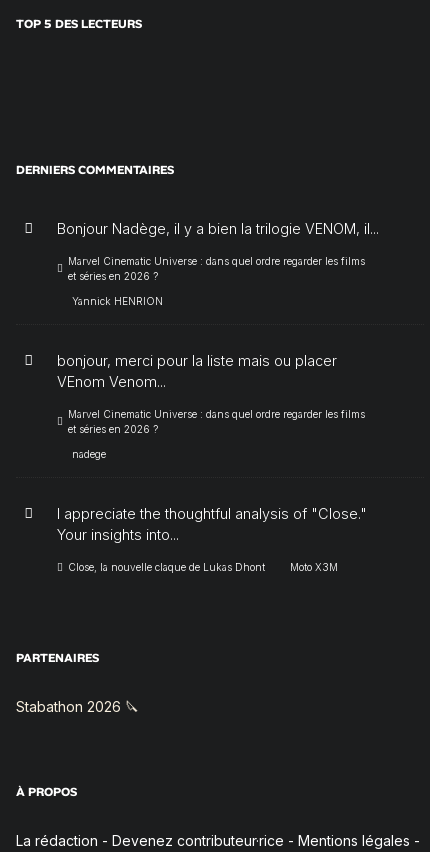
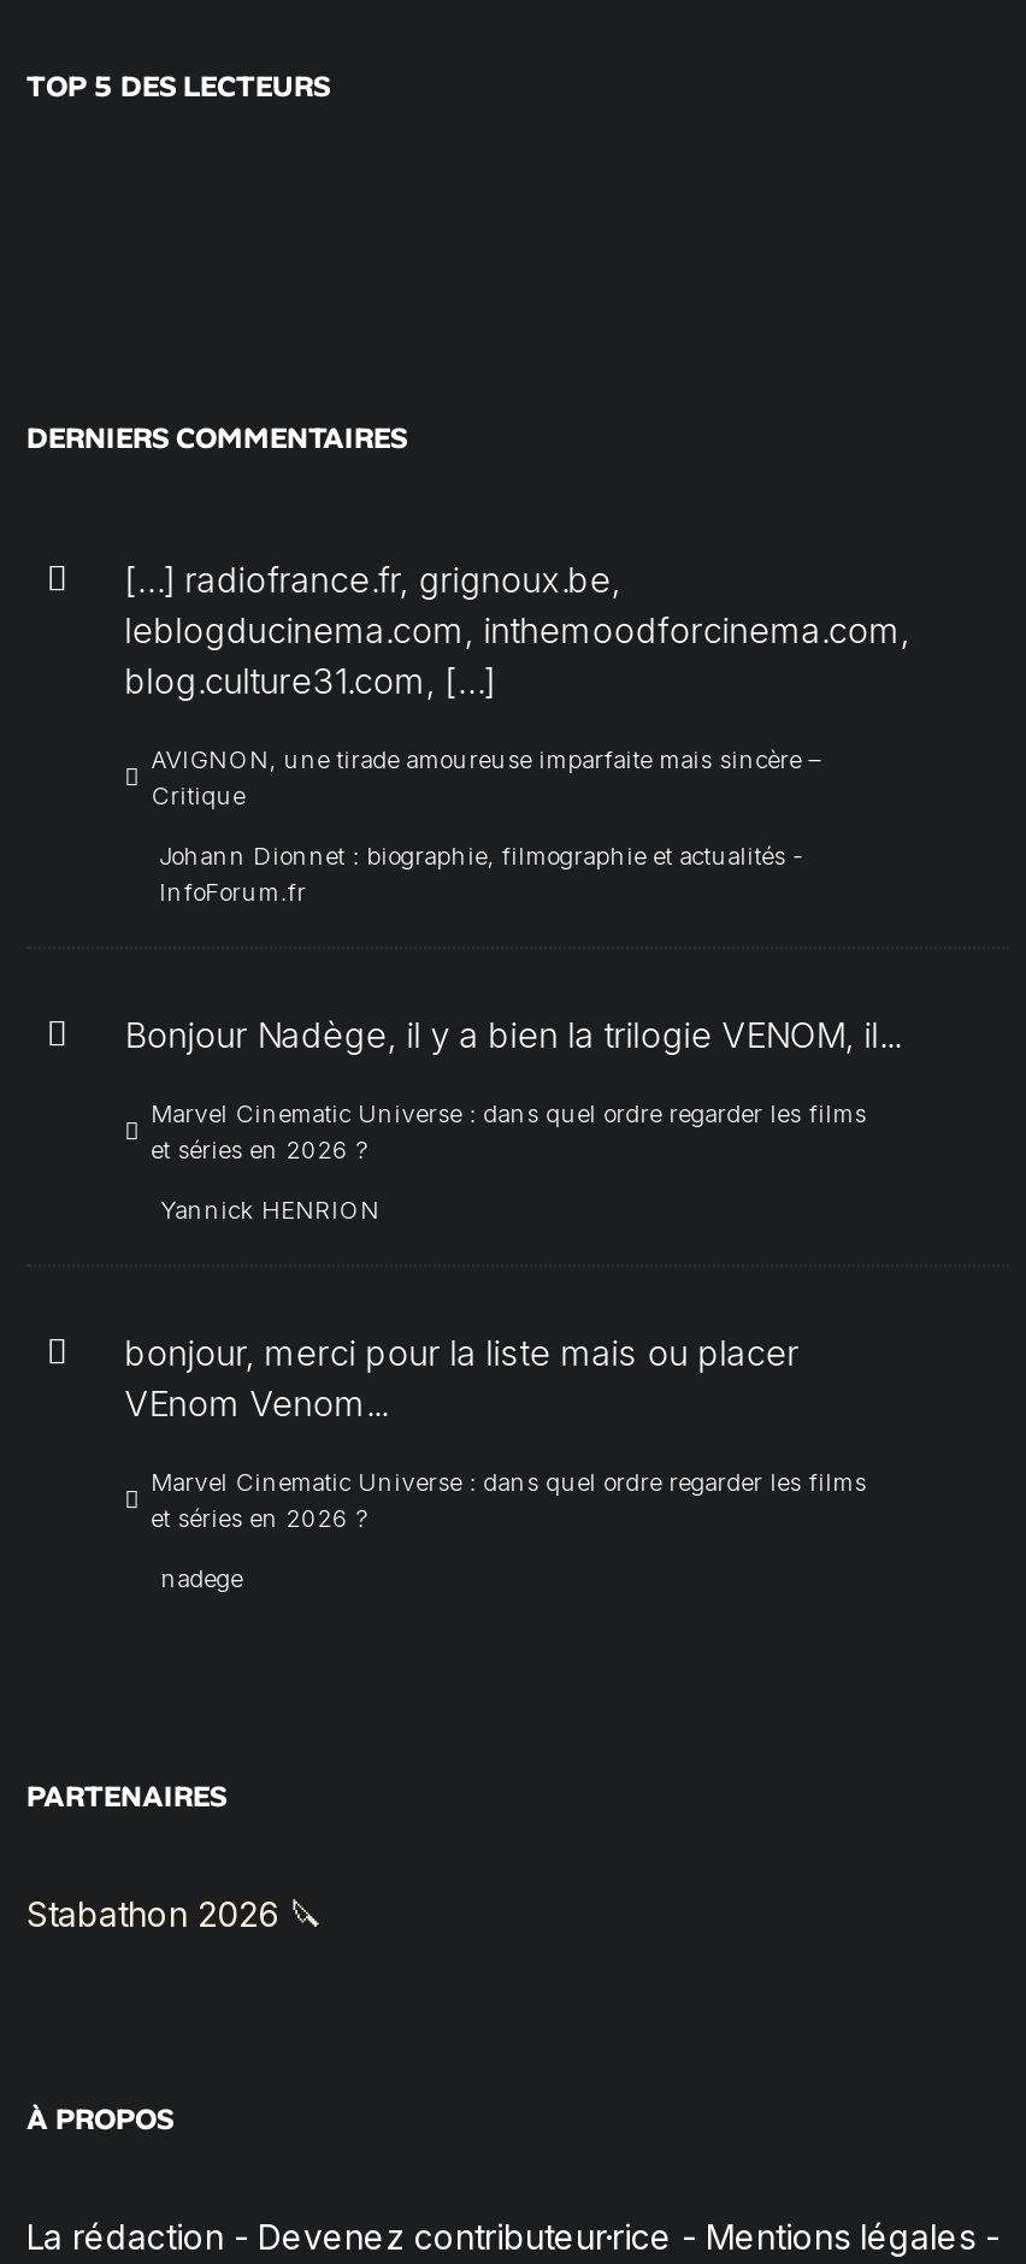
none -> [125,559,910,906] […] radiofrance.fr, grignoux.be, | leblogducinema.com, inthemoodforcinema.com, | blog.culture31.com, […] | AVIGNON, une tirade amoureuse imparfaite mais sincère – | Critique | Johann Dionnet : biographie, filmographie et actualités - | InfoForum.fr
moved [57,220,379,460] -> [125,1014,900,1592]: Bonjour Nadège, il y a bien la trilogie VENOM, il... | Marvel Cinematic Universe : dans quel ordre regarder les films | et séries en 2026 ? | ... | et séries en 2026 ? | nadege
[57,505,367,573] I appreciate the thoughtful analysis of "Close." | Your insights into... | Close, la nouvelle claque de Lukas Dhont | Moto X3M -> none

